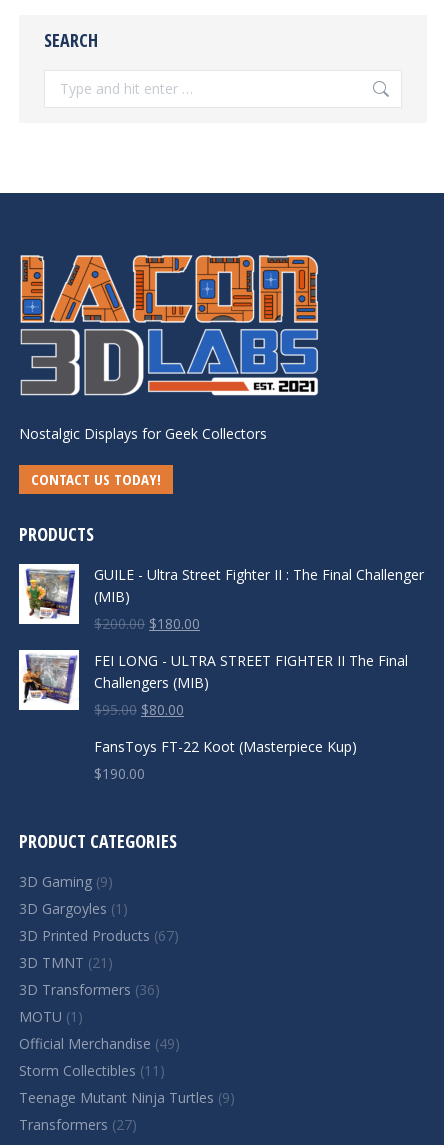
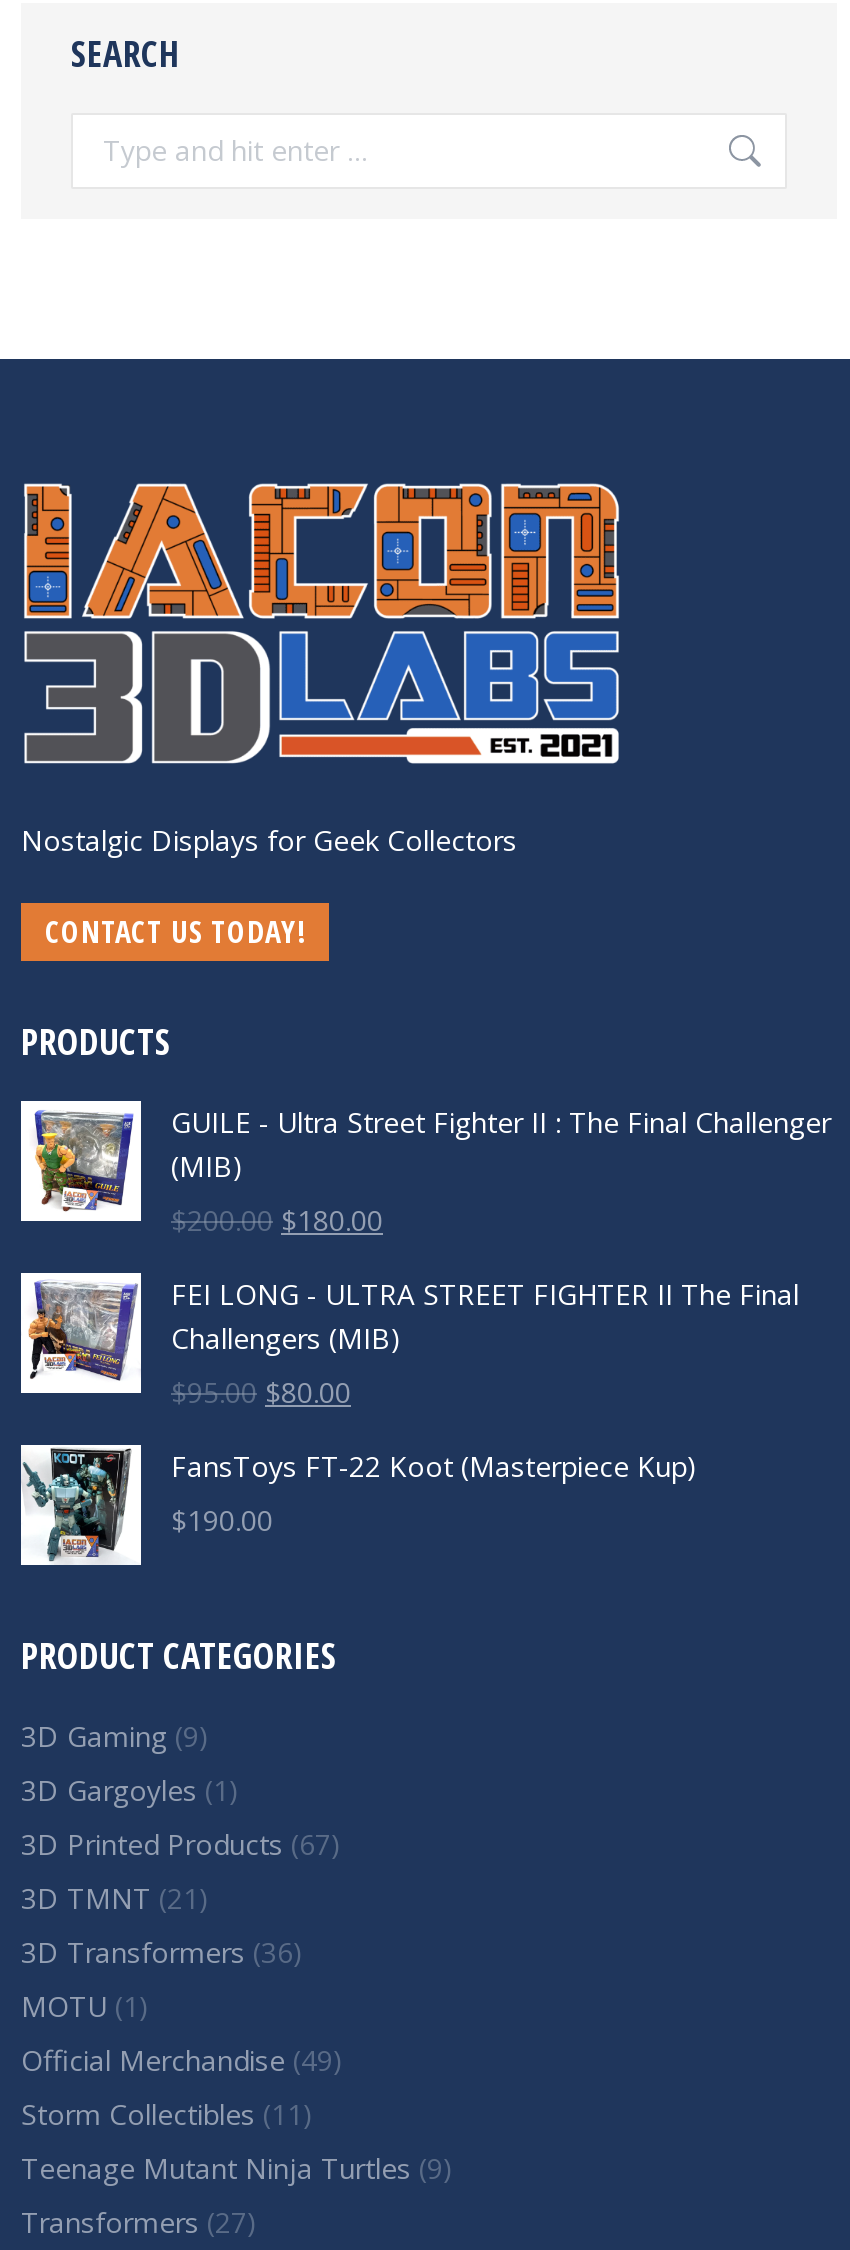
none -> [19,1443,143,1567] [image]

